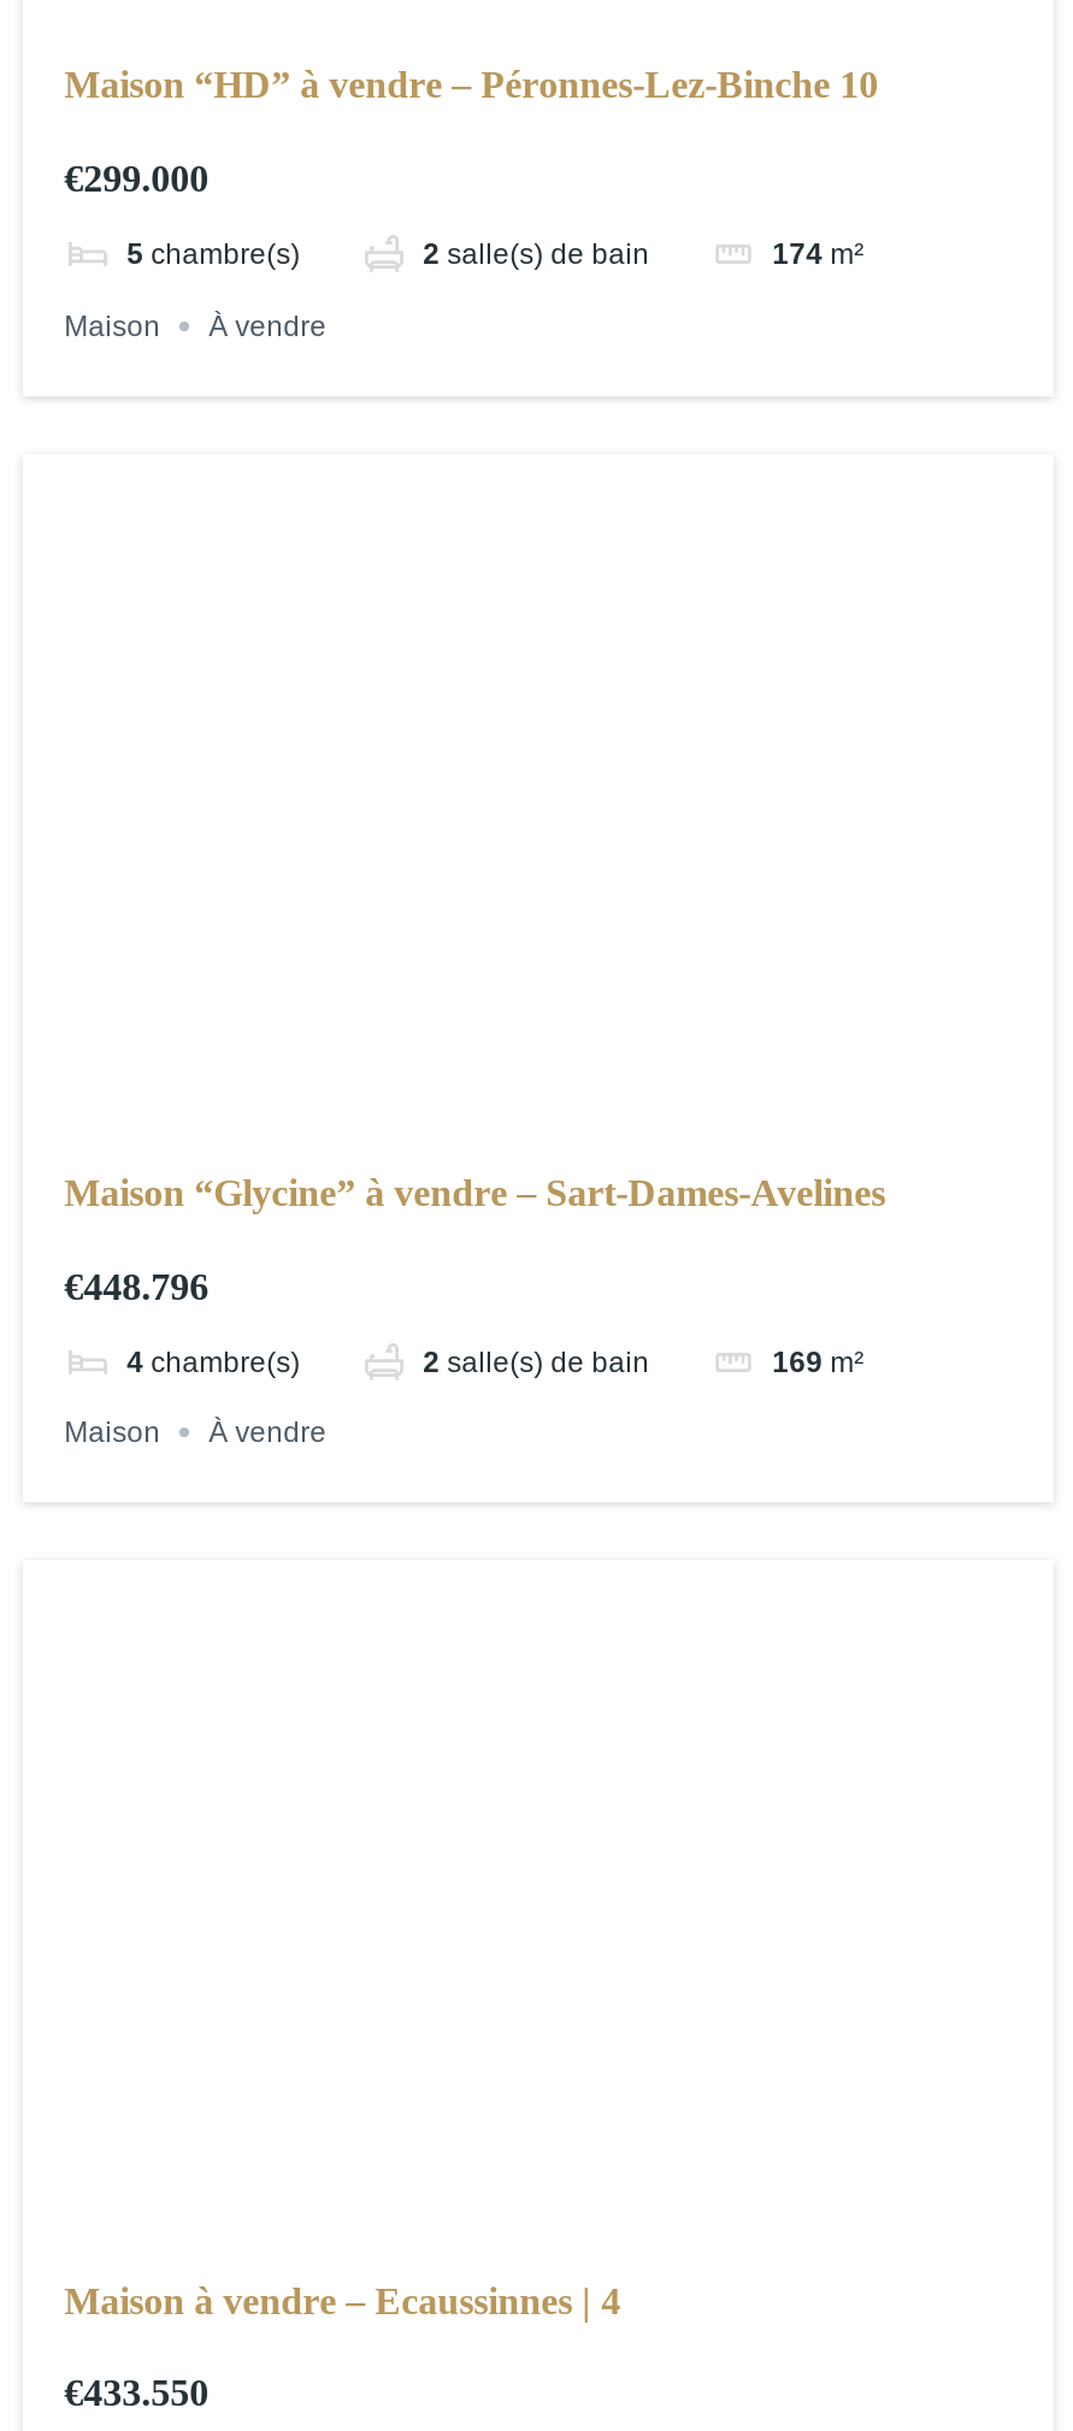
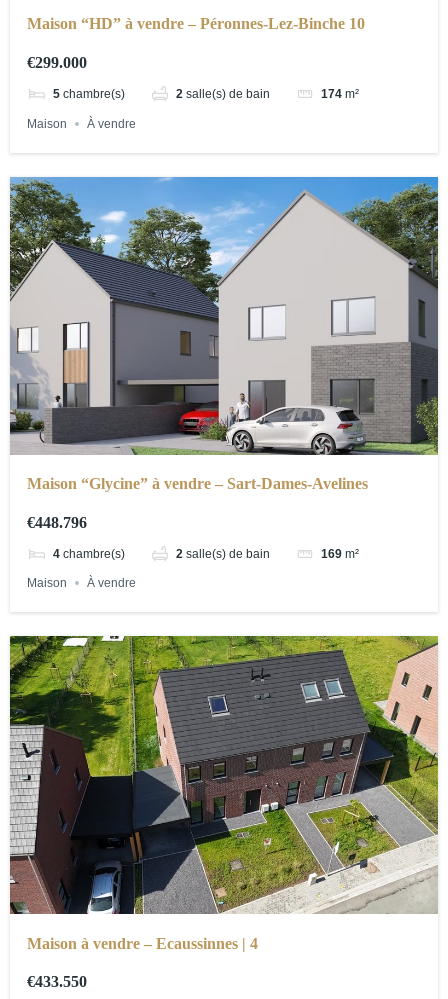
none -> [9,176,439,456] [image]
none -> [9,635,439,915] [image]

